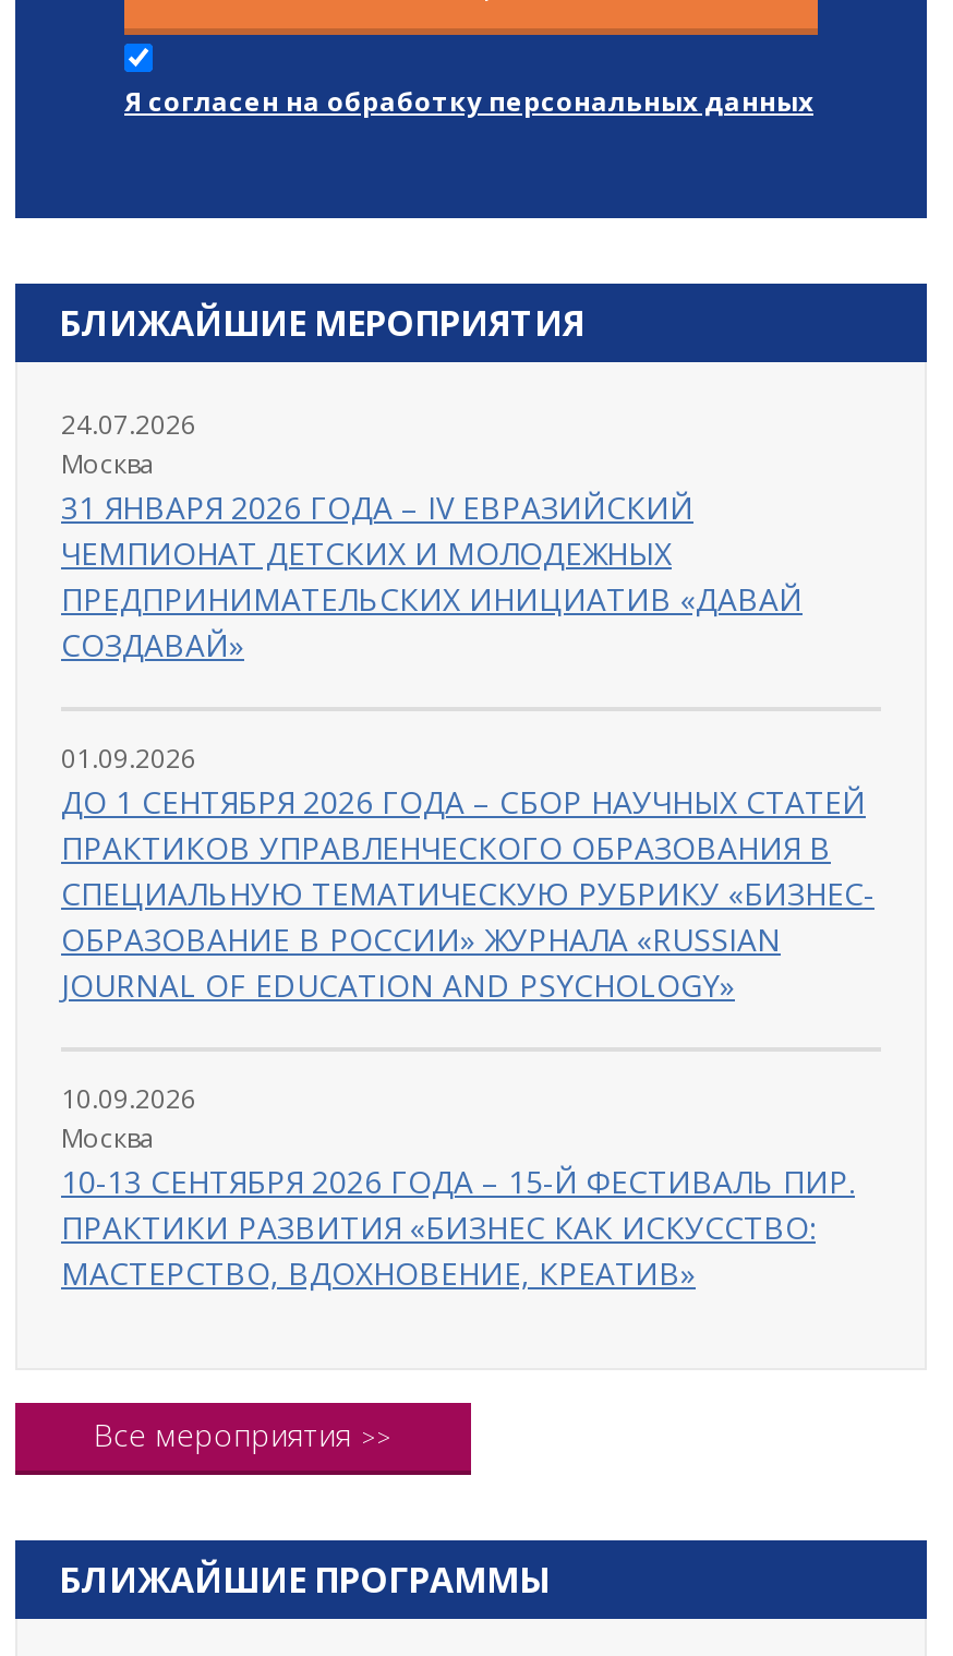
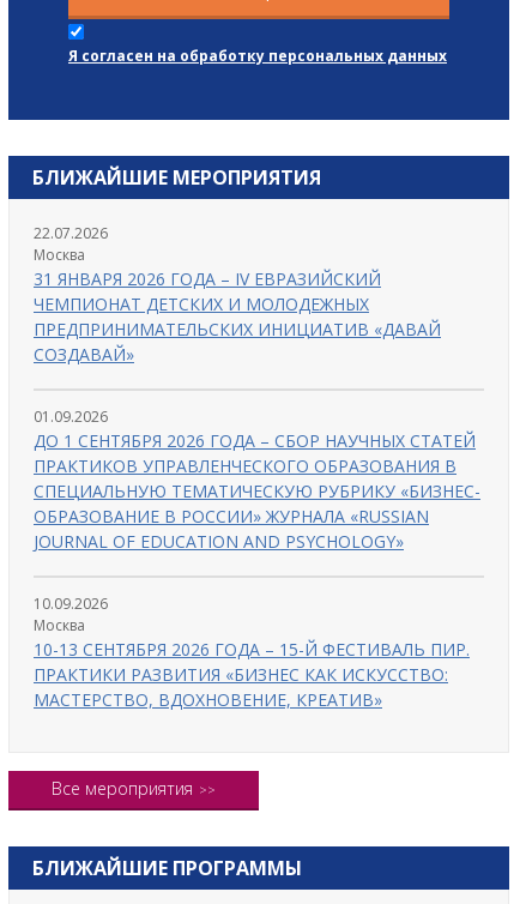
[61,406,196,443] 24.07.2026 -> [34,223,108,243] 22.07.2026

